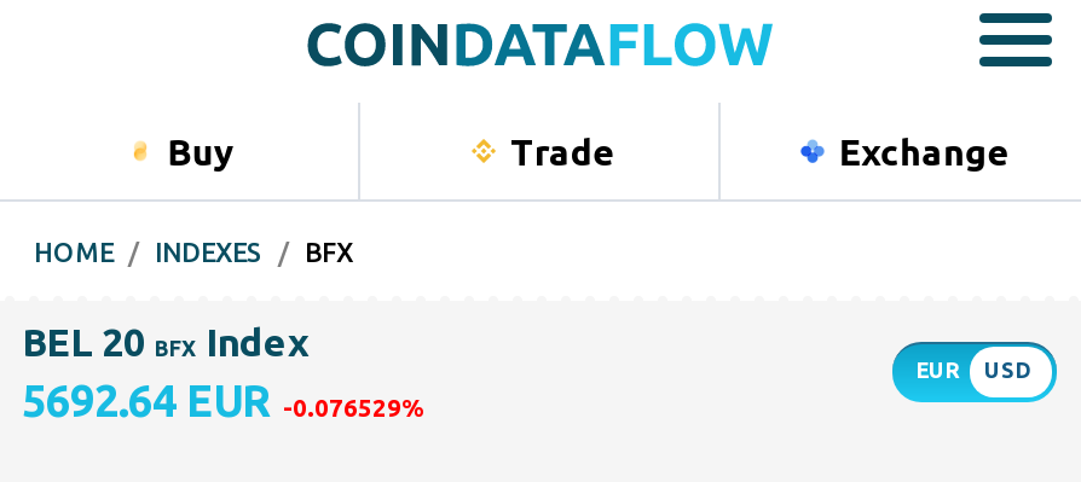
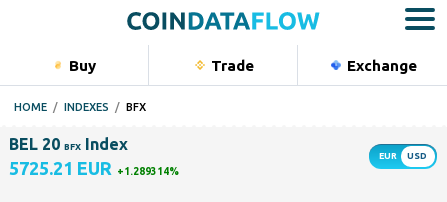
[22,376,426,424] 5692.64 EUR -0.076529% -> [9,158,179,178] 5725.21 EUR | 1.289314%

